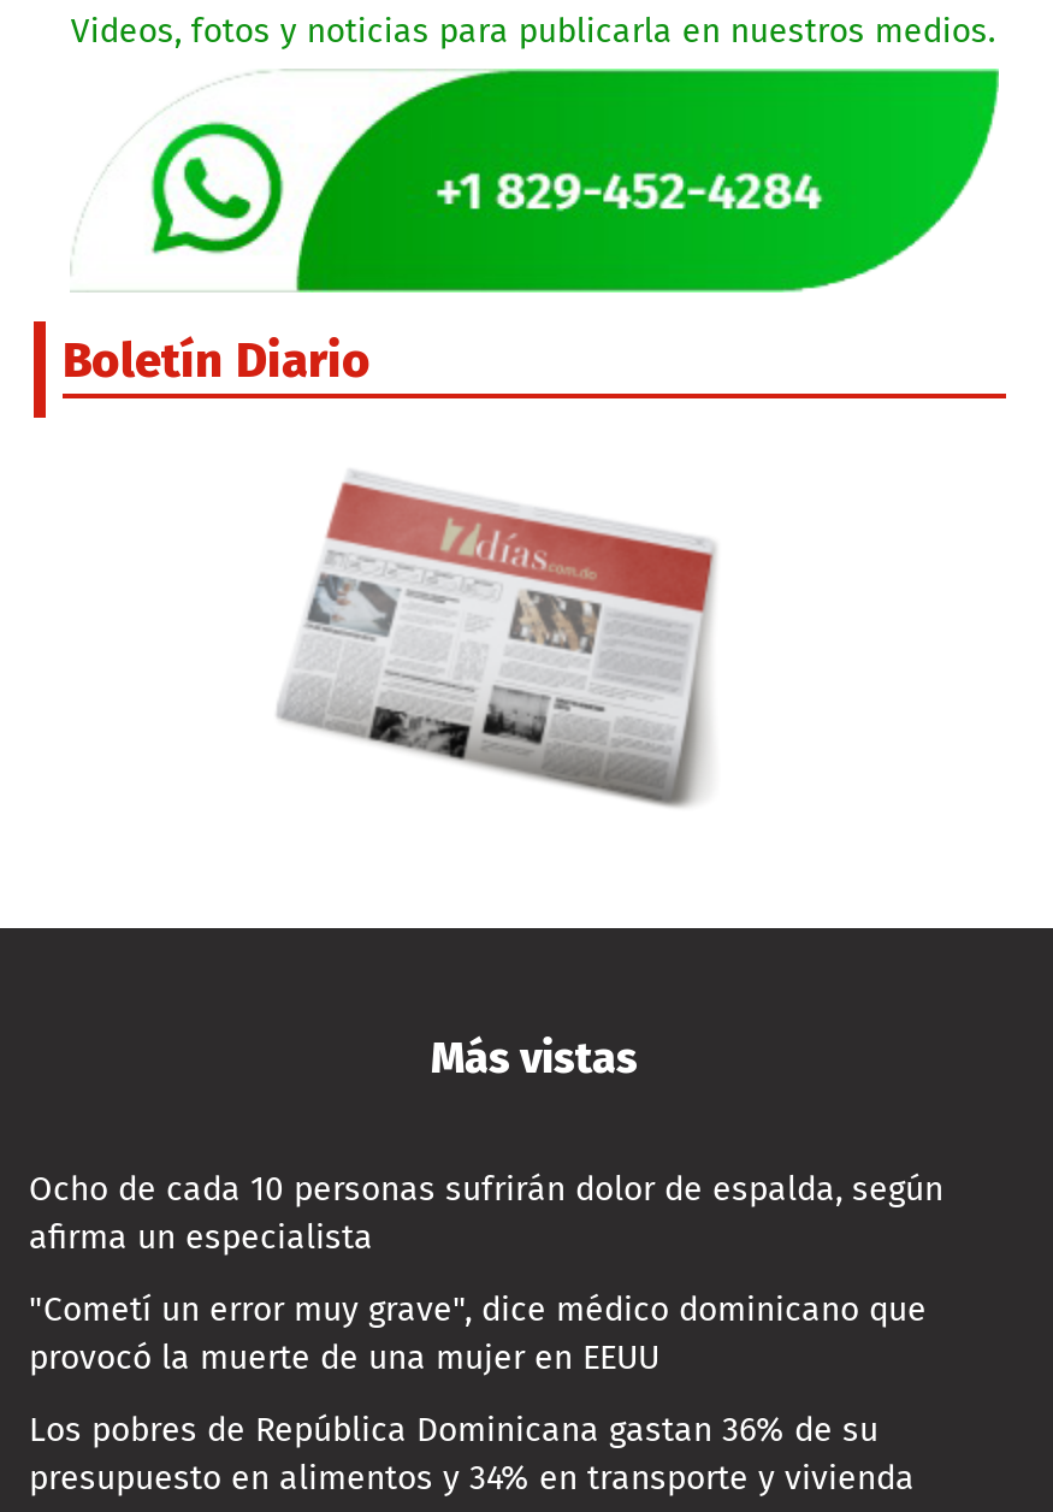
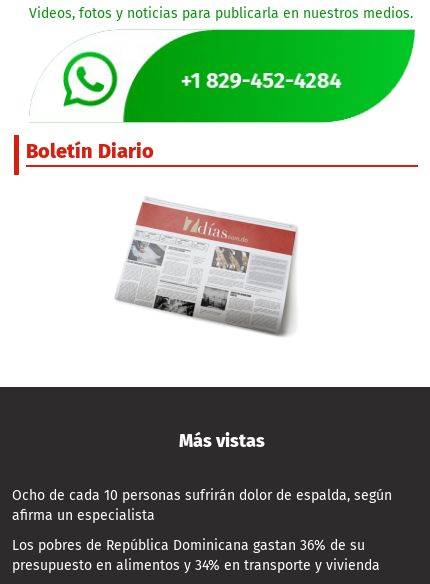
[29,1289,927,1378] "Cometí un error muy grave", dice médico dominicano que | provocó la muerte de una mujer en EEUU -> none

